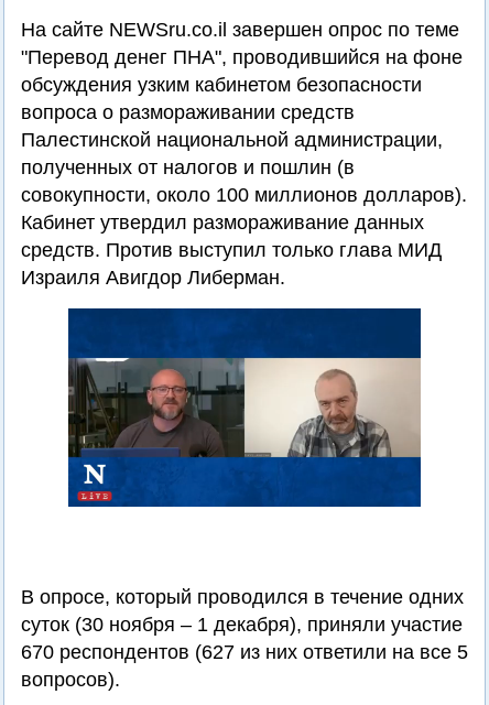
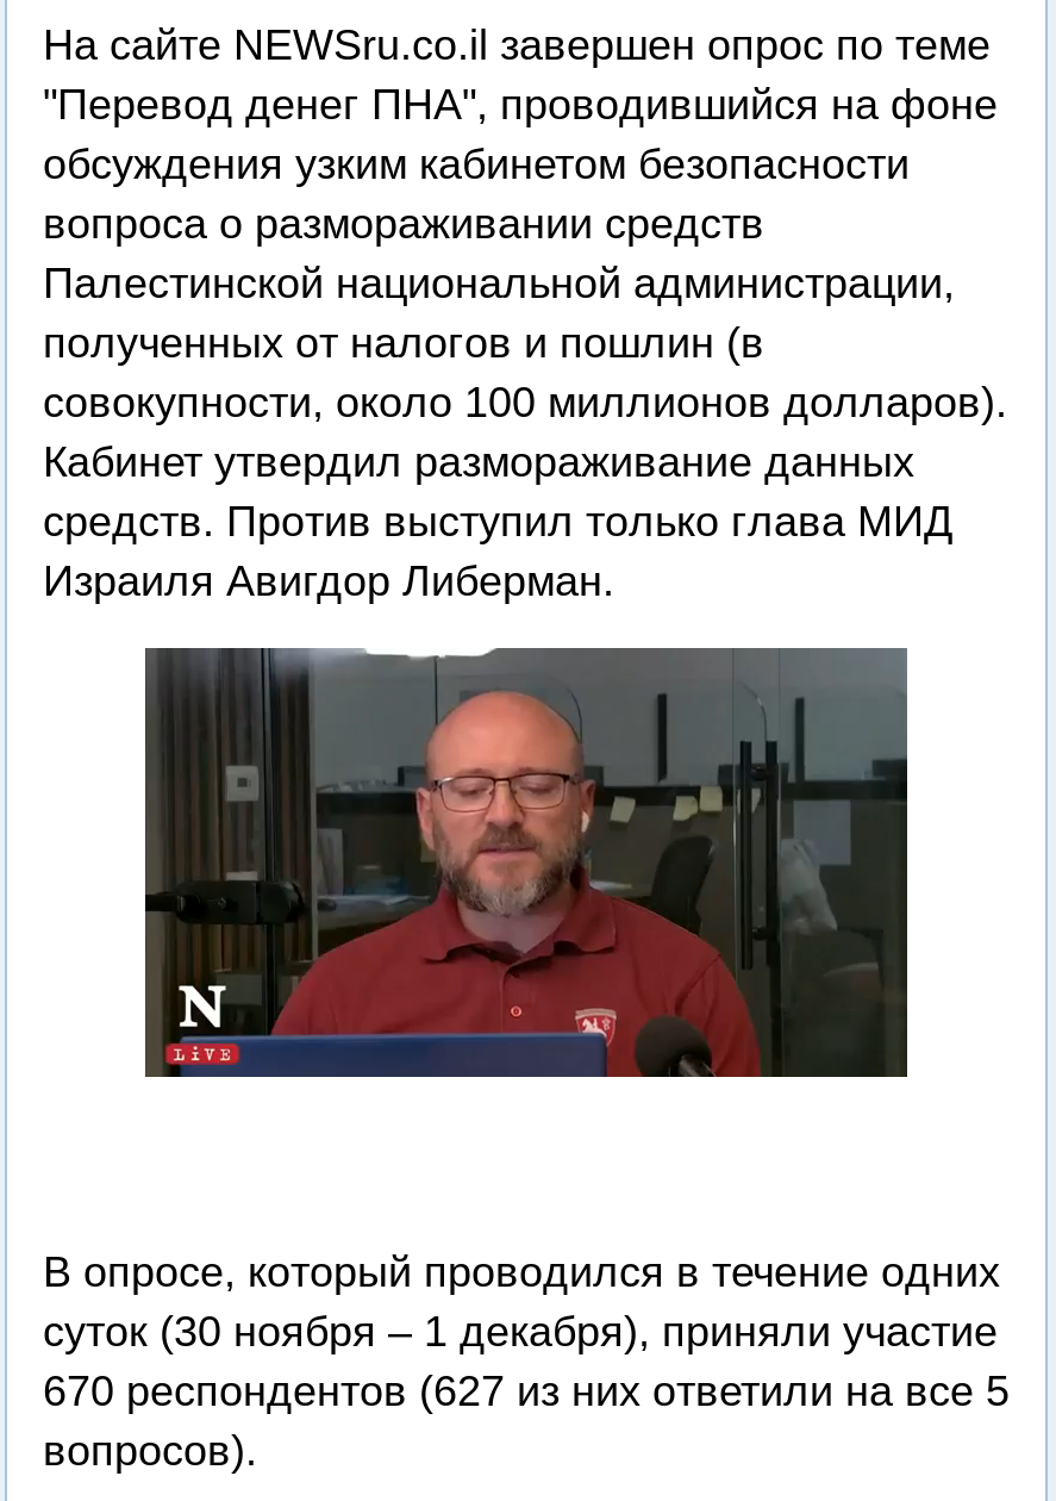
[68,307,422,508] [image] -> [145,646,910,1079] [image]

